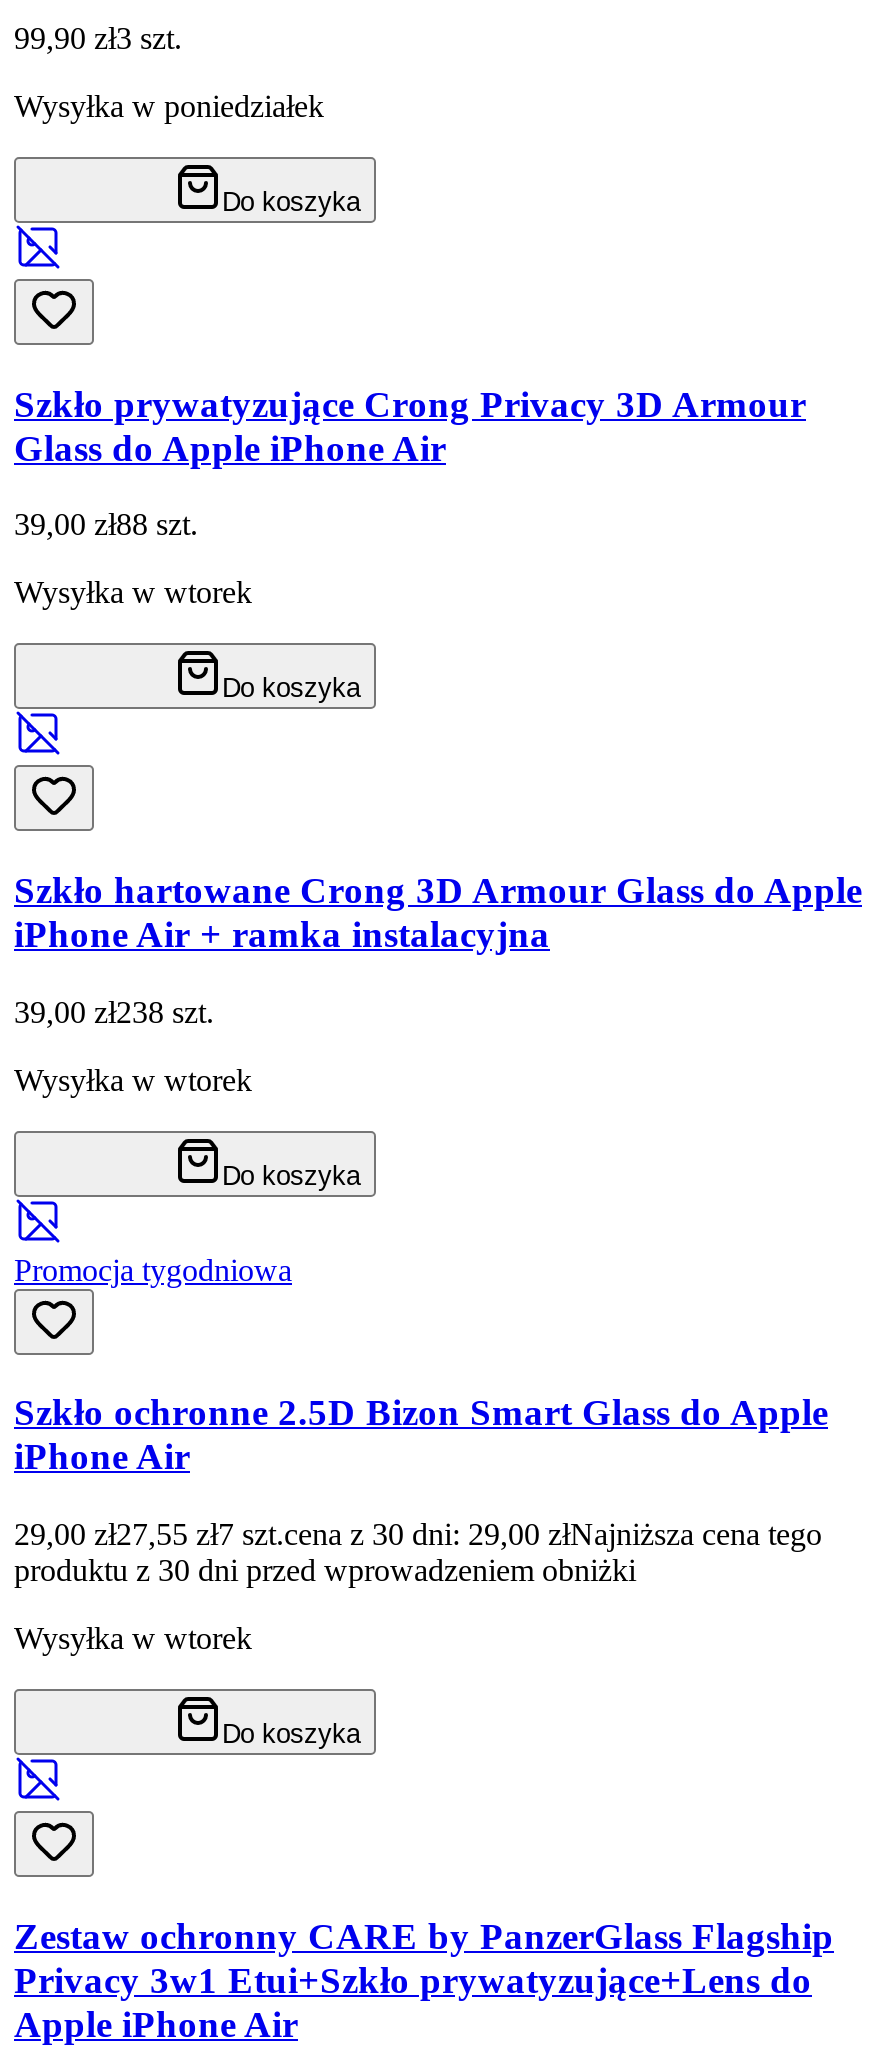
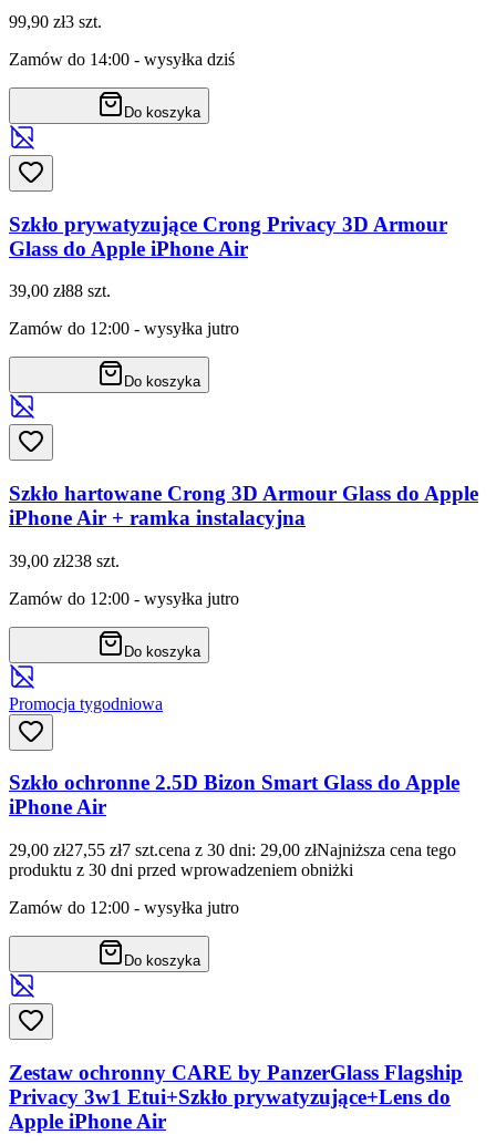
[14,89,324,123] Wysyłka w poniedziałek -> [9,50,235,68] Zamów do 14:00 - wysyłka dziś
[14,576,252,610] Wysyłka w wtorek -> [9,319,239,338] Zamów do 12:00 - wysyłka jutro
[14,1062,252,1096] Wysyłka w wtorek -> [9,589,239,608] Zamów do 12:00 - wysyłka jutro
[14,1621,252,1655] Wysyłka w wtorek -> [9,898,239,917] Zamów do 12:00 - wysyłka jutro

